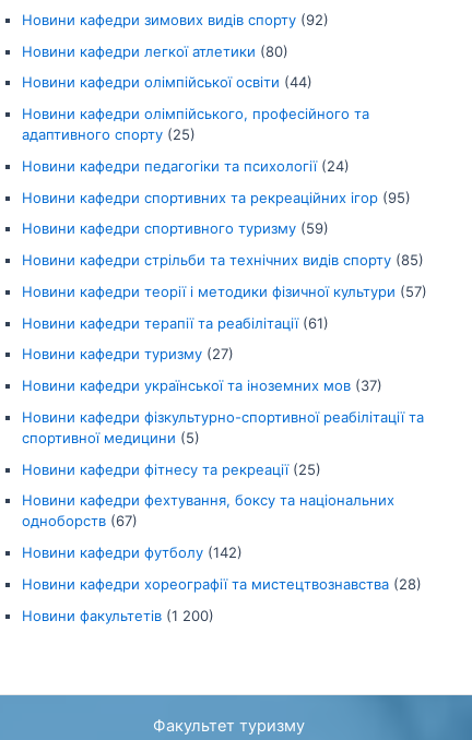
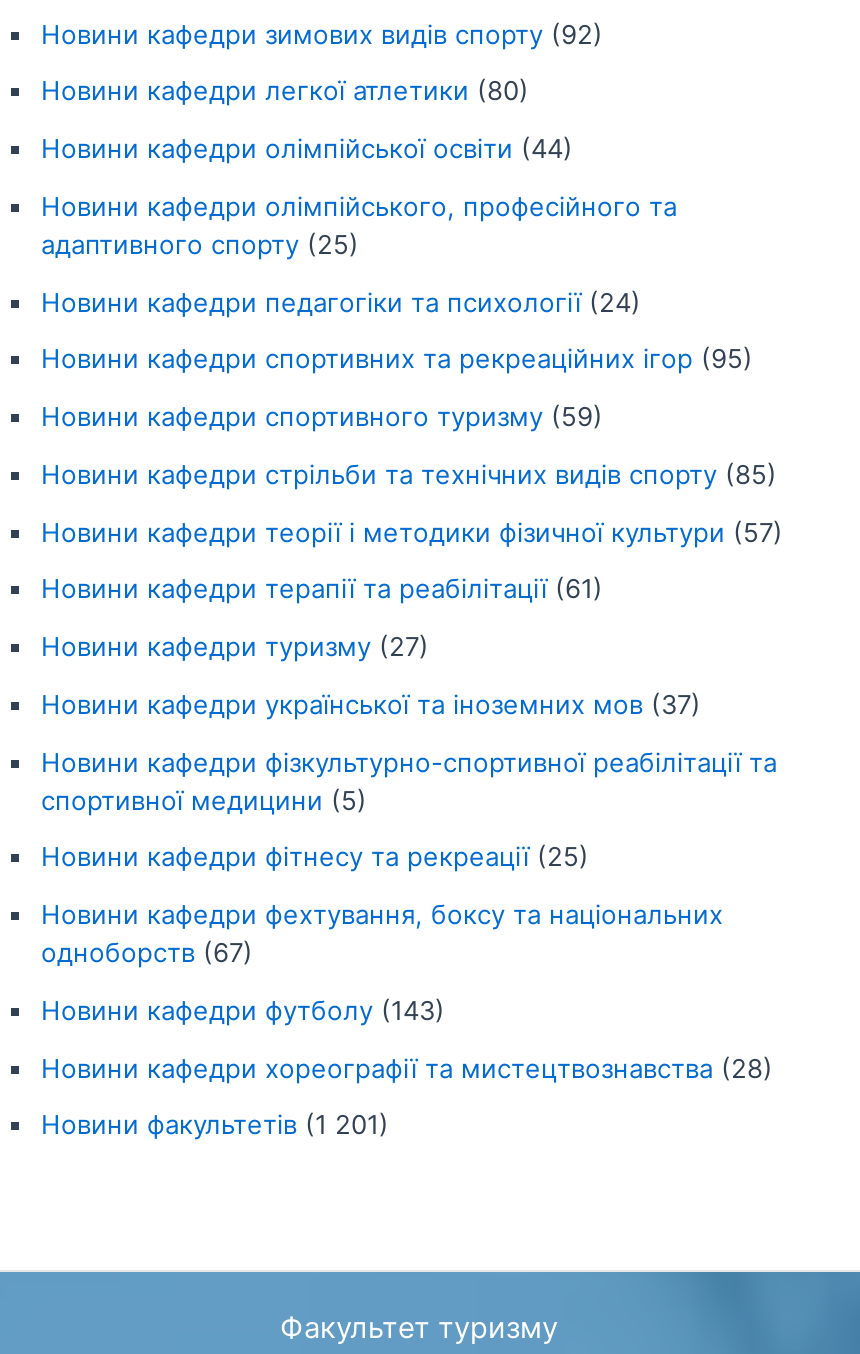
[22,544,243,561] Новини кафедри футболу (142) -> [41,994,445,1026] Новини кафедри футболу (143)
[22,607,214,624] Новини факультетів (1 200) -> [41,1109,389,1141] Новини факультетів (1 201)

